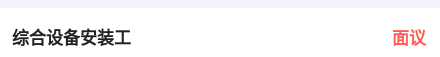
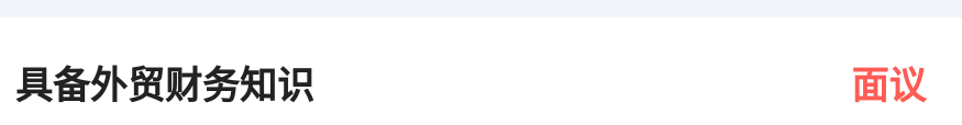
[12,29,131,48] 综合设备安装工 -> [15,65,314,106] 具备外贸财务知识

